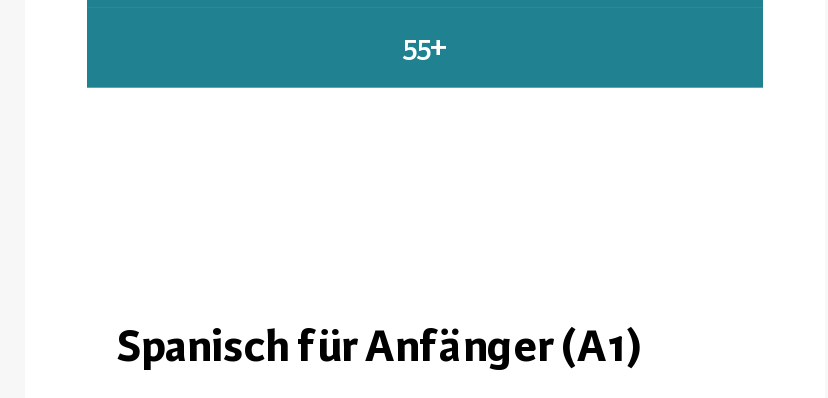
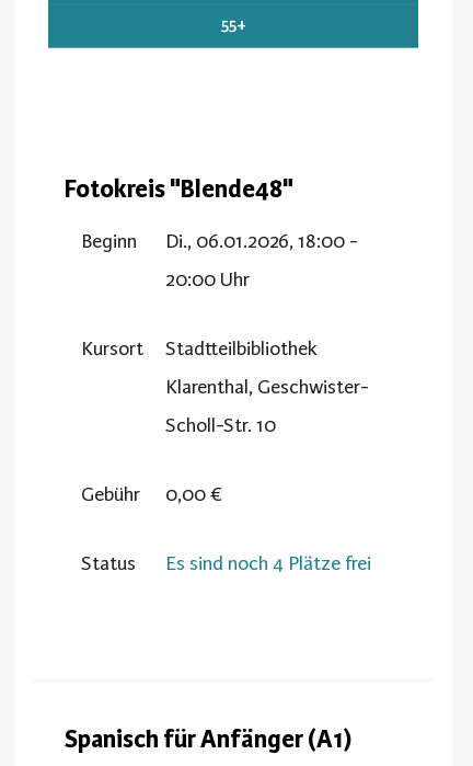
none -> [65,175,371,576] Fotokreis "Blende48" | Beginn | Di., 06.01.2026, 18:00 - | 20:00 Uhr | Kursort | Stadtteilbibliothek | Klarenthal, Geschwister- | Scholl-Str. 10 | Gebühr | 0,00 € | Status | Es sind noch 4 Plätze frei

